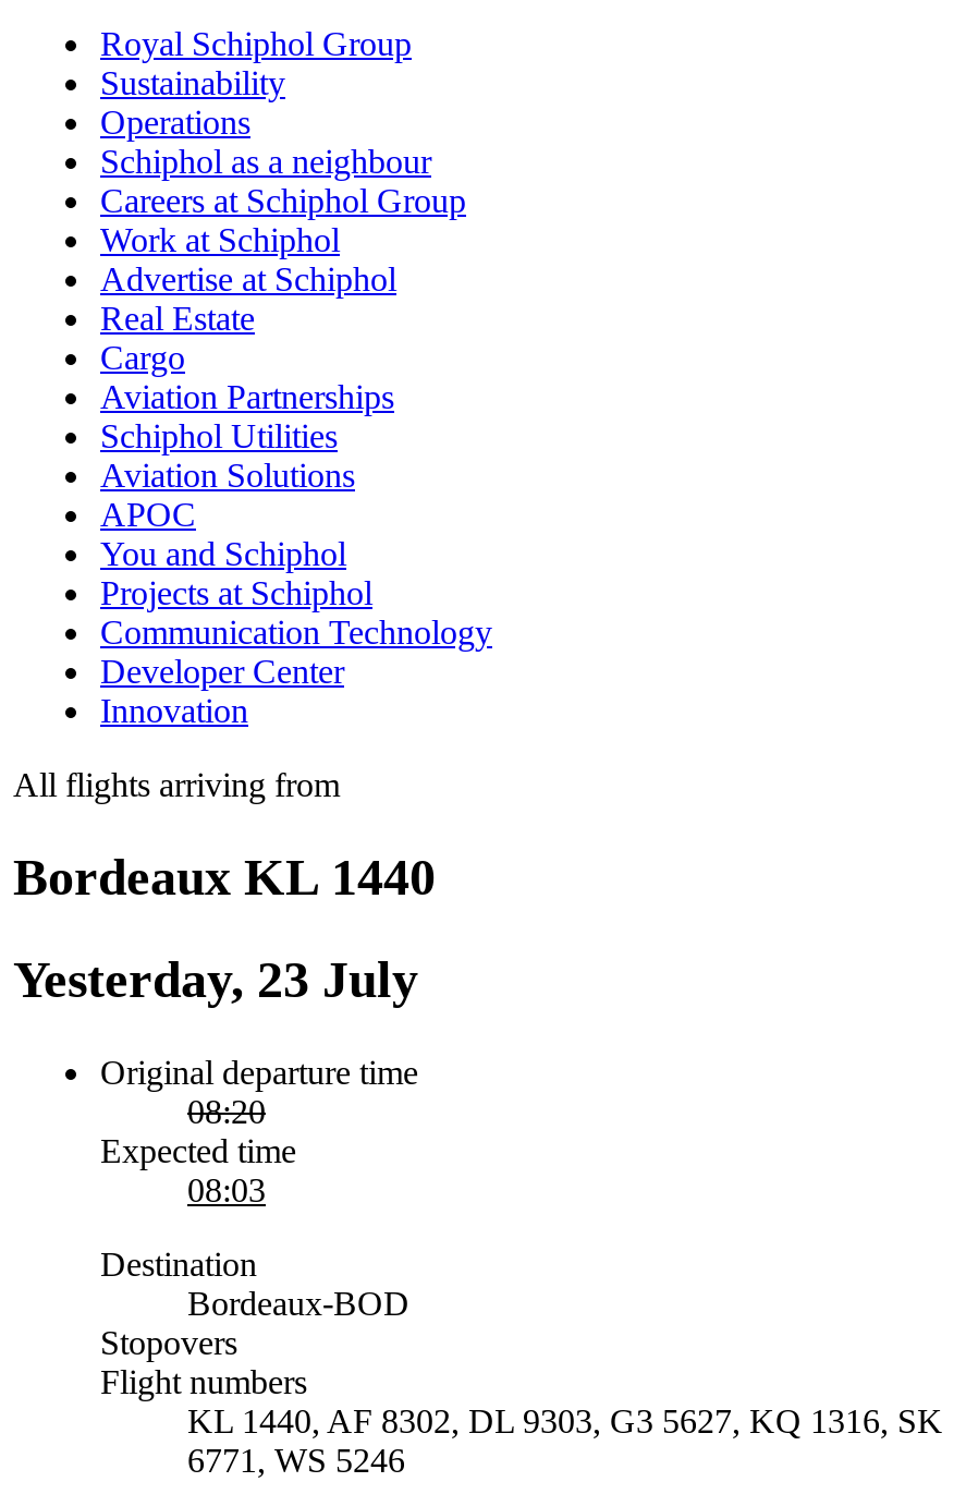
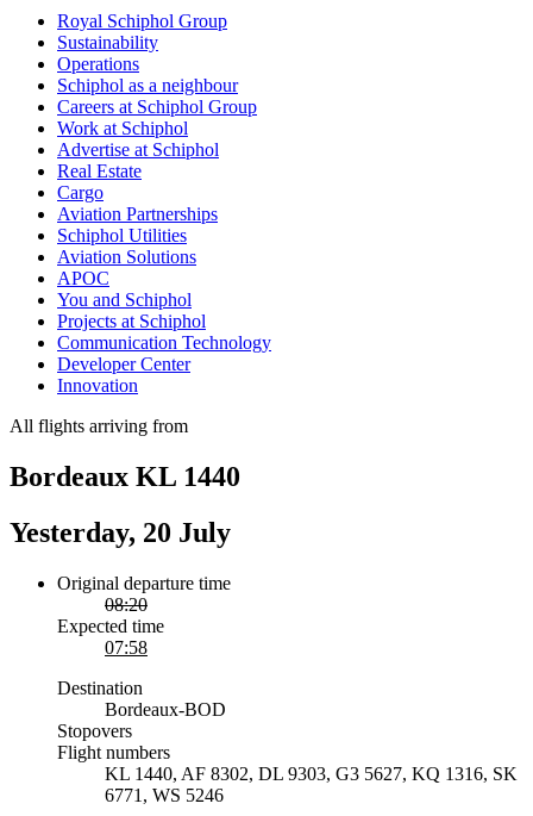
[13,951,418,1008] Yesterday, 23 July -> [10,517,231,548] Yesterday, 20 July
[187,1171,266,1208] 08:03 -> [105,637,148,657] 07:58

